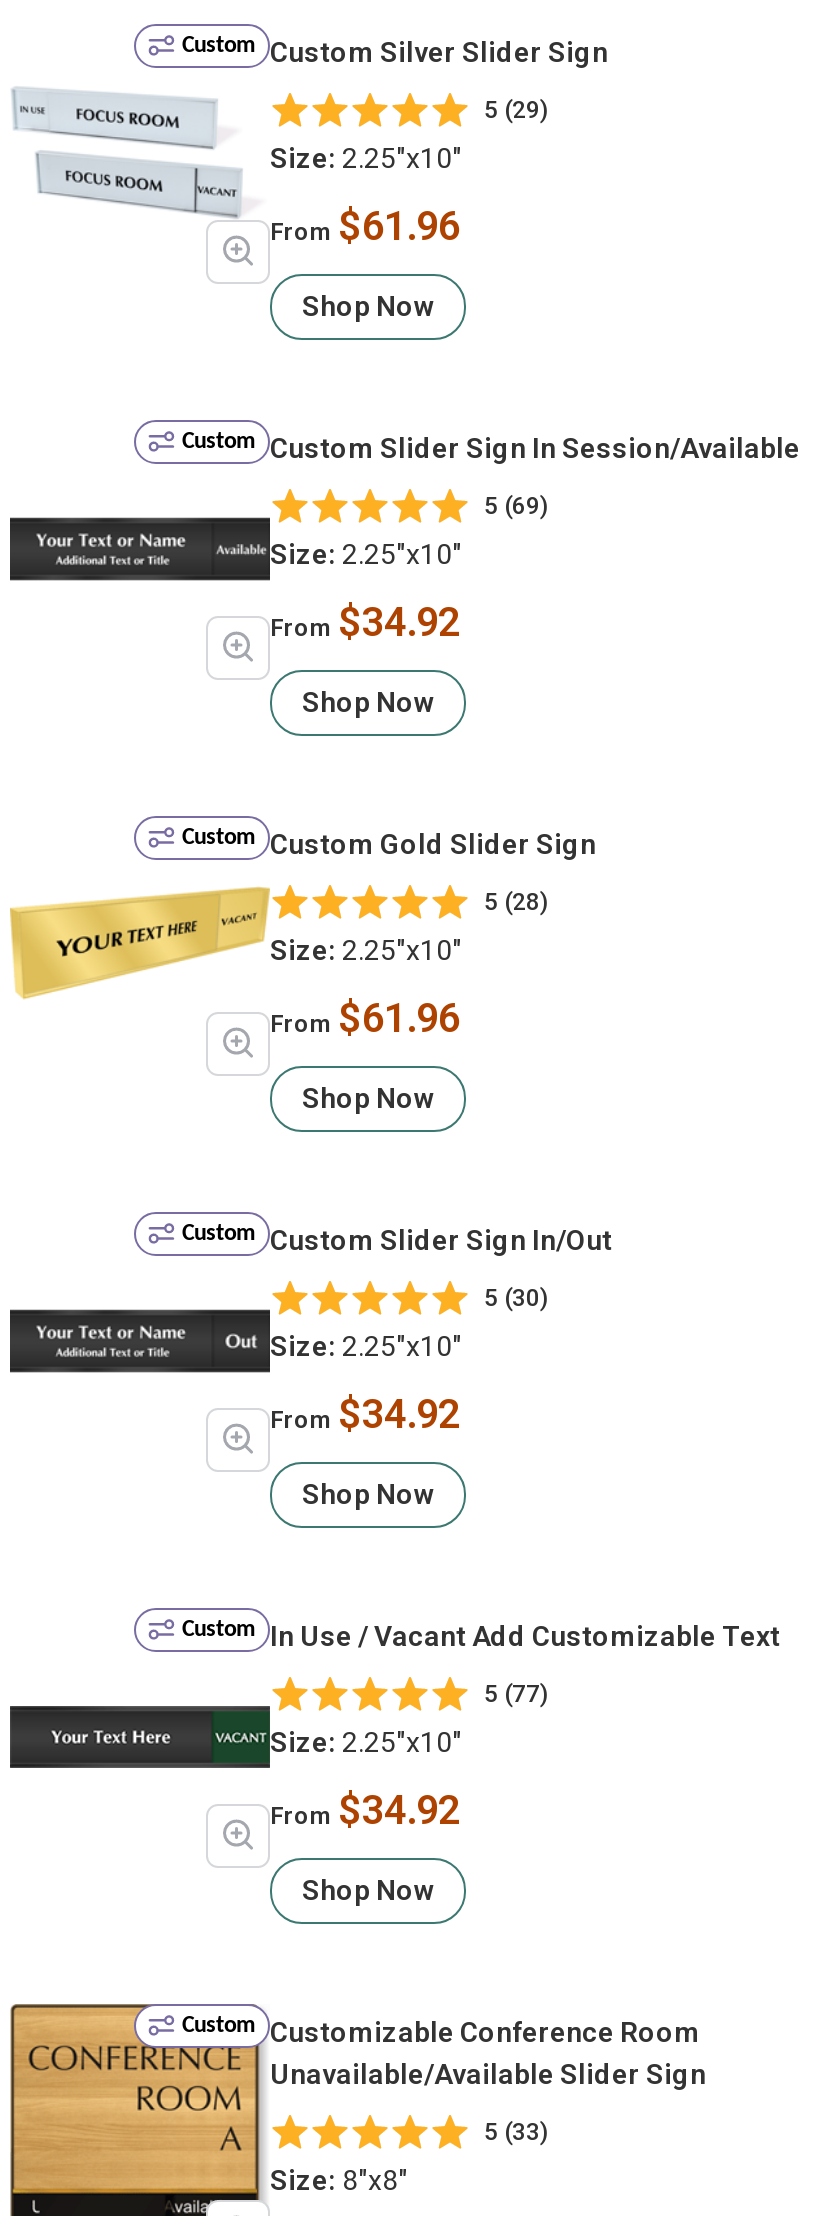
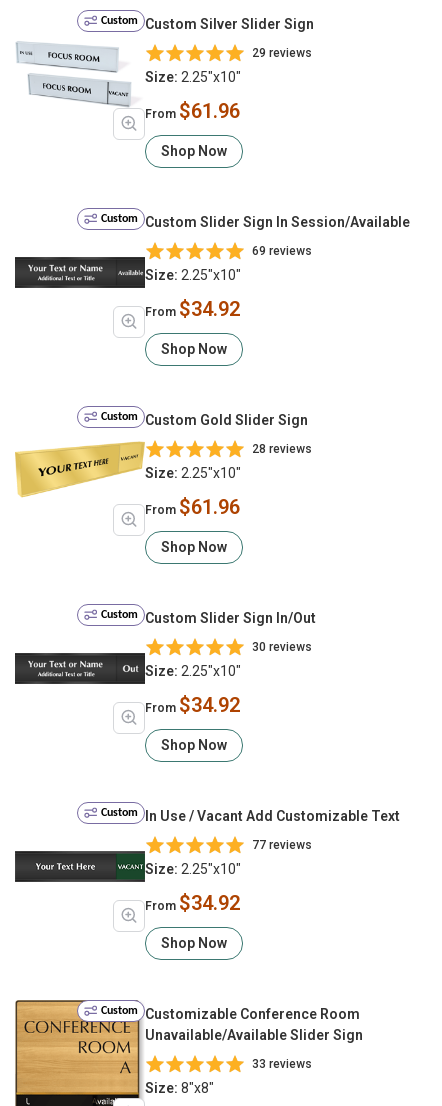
[484,97,548,125] 5 (29) -> [252,46,312,60] 29 reviews
[484,493,548,521] 5 (69) -> [252,244,312,258] 69 reviews
[484,889,548,917] 5 (28) -> [252,442,312,456] 28 reviews
[484,1285,548,1313] 5 (30) -> [252,640,312,654] 30 reviews
[484,1681,548,1709] 5 (77) -> [252,838,312,852] 77 reviews
[484,2119,548,2147] 5 (33) -> [252,1057,312,1071] 33 reviews

